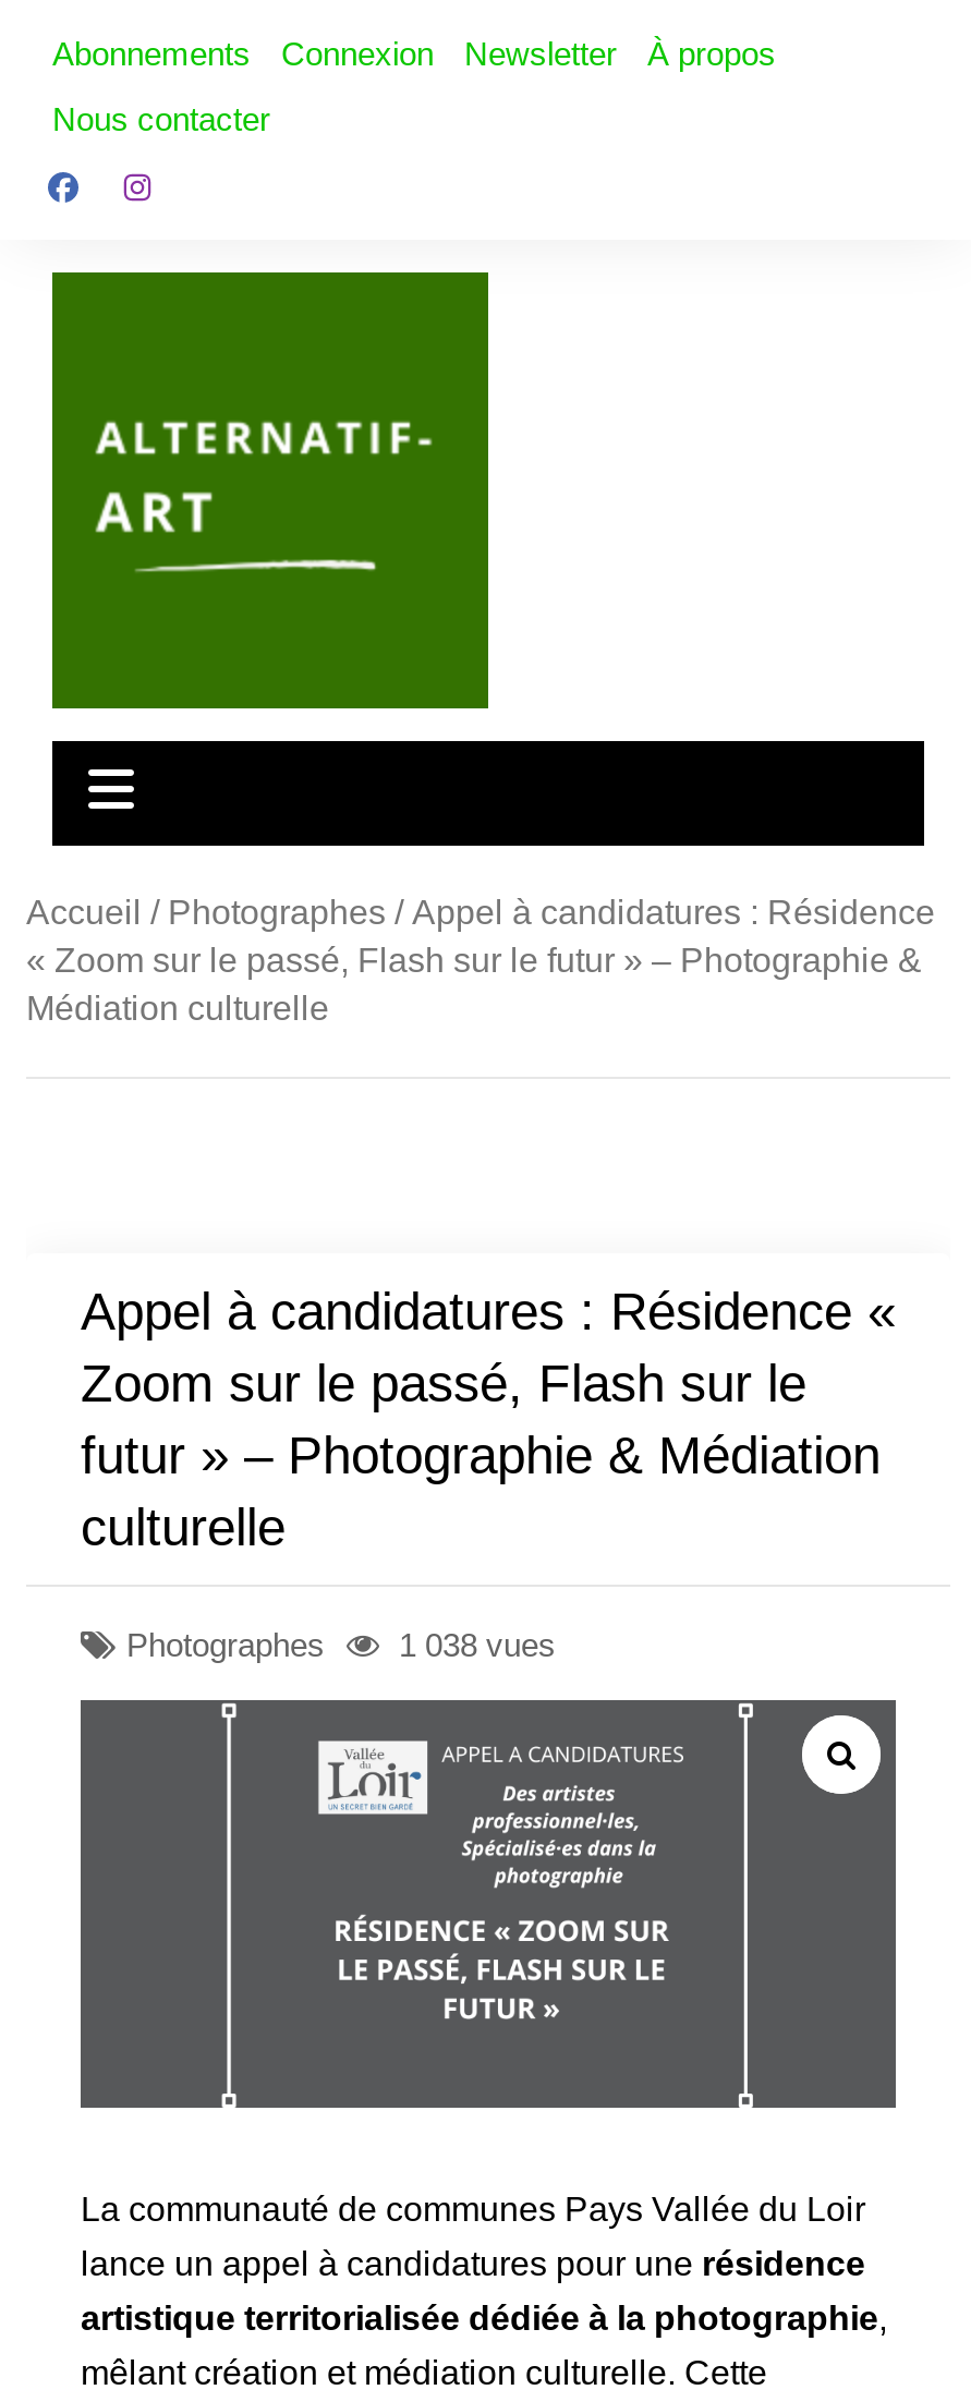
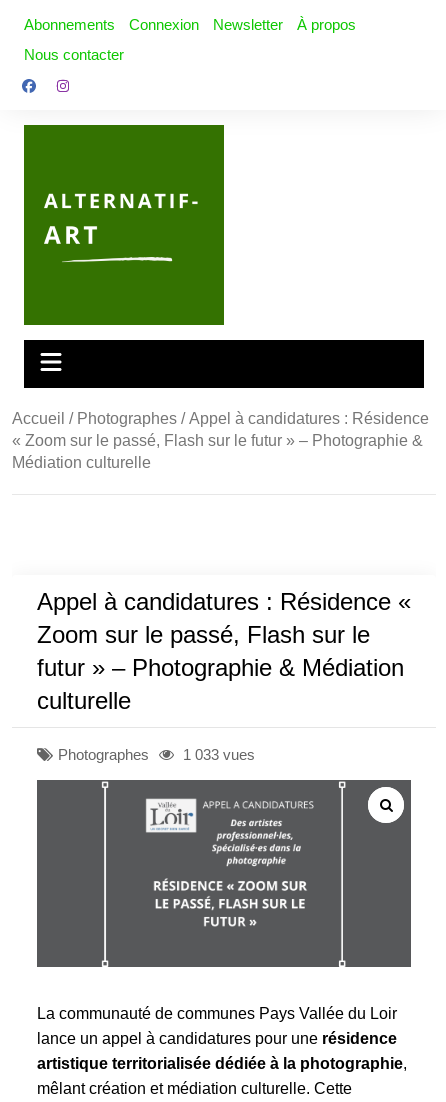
[126,1626,556,1663] Photographes 1 038 vues -> [58,746,255,763] Photographes 1 033 vues

